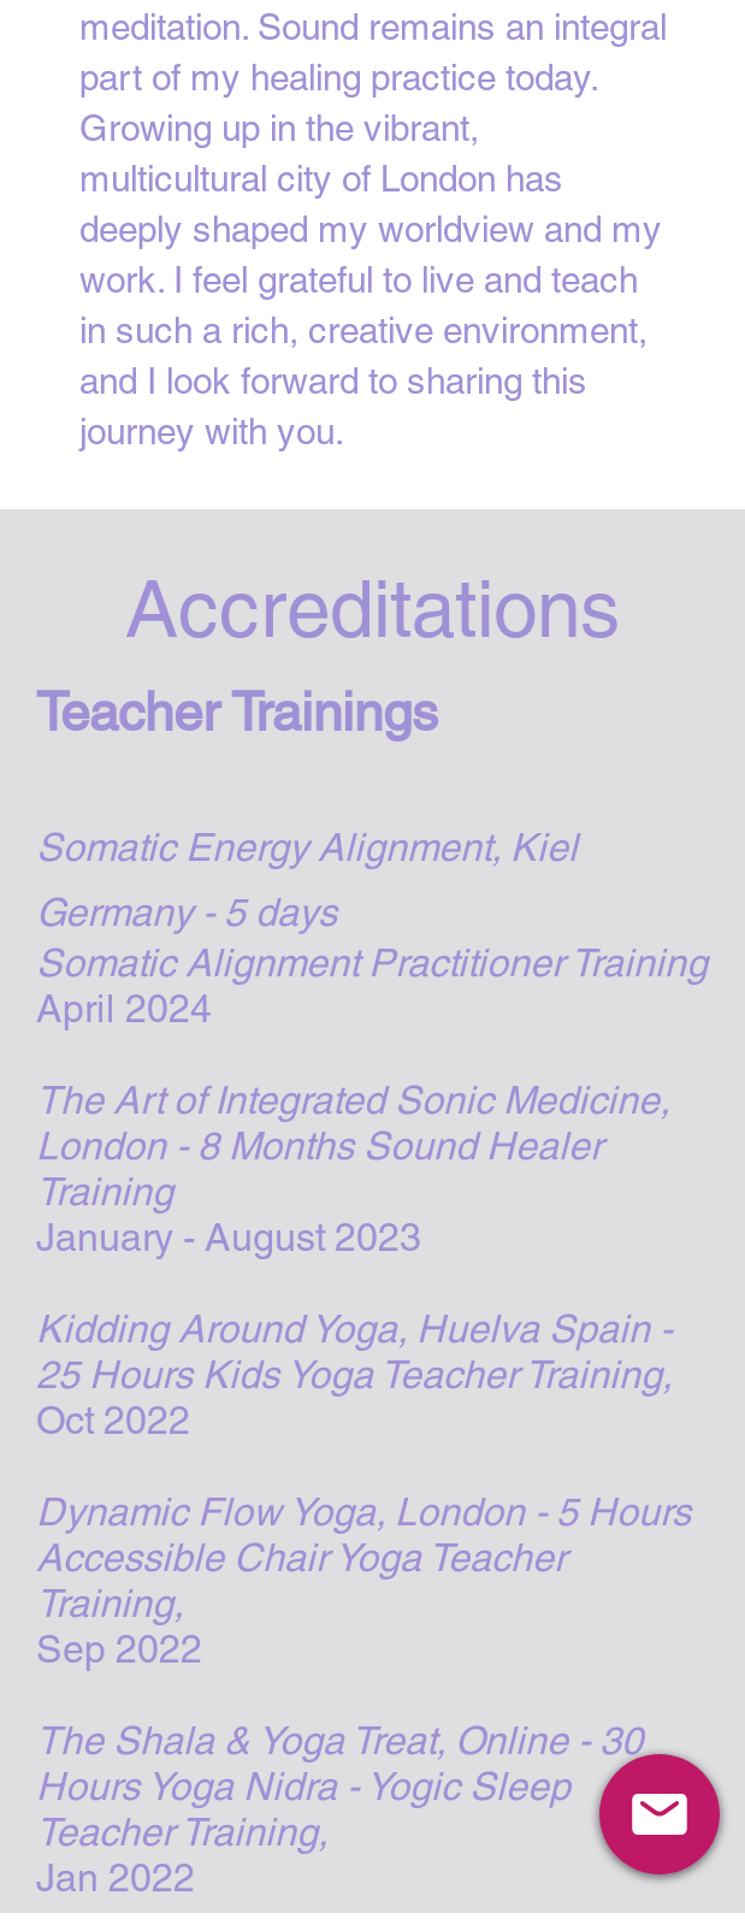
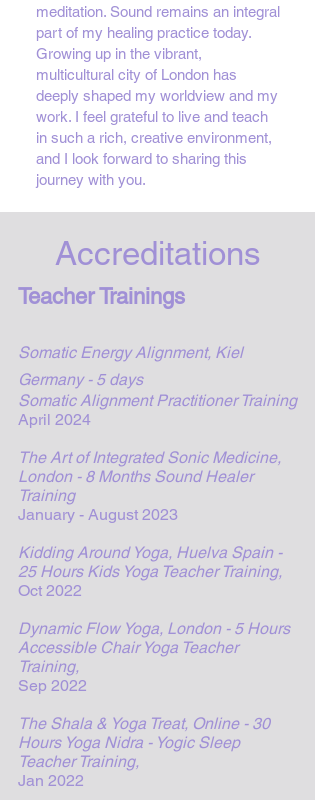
[592,1748,727,1885] [image] -> none

